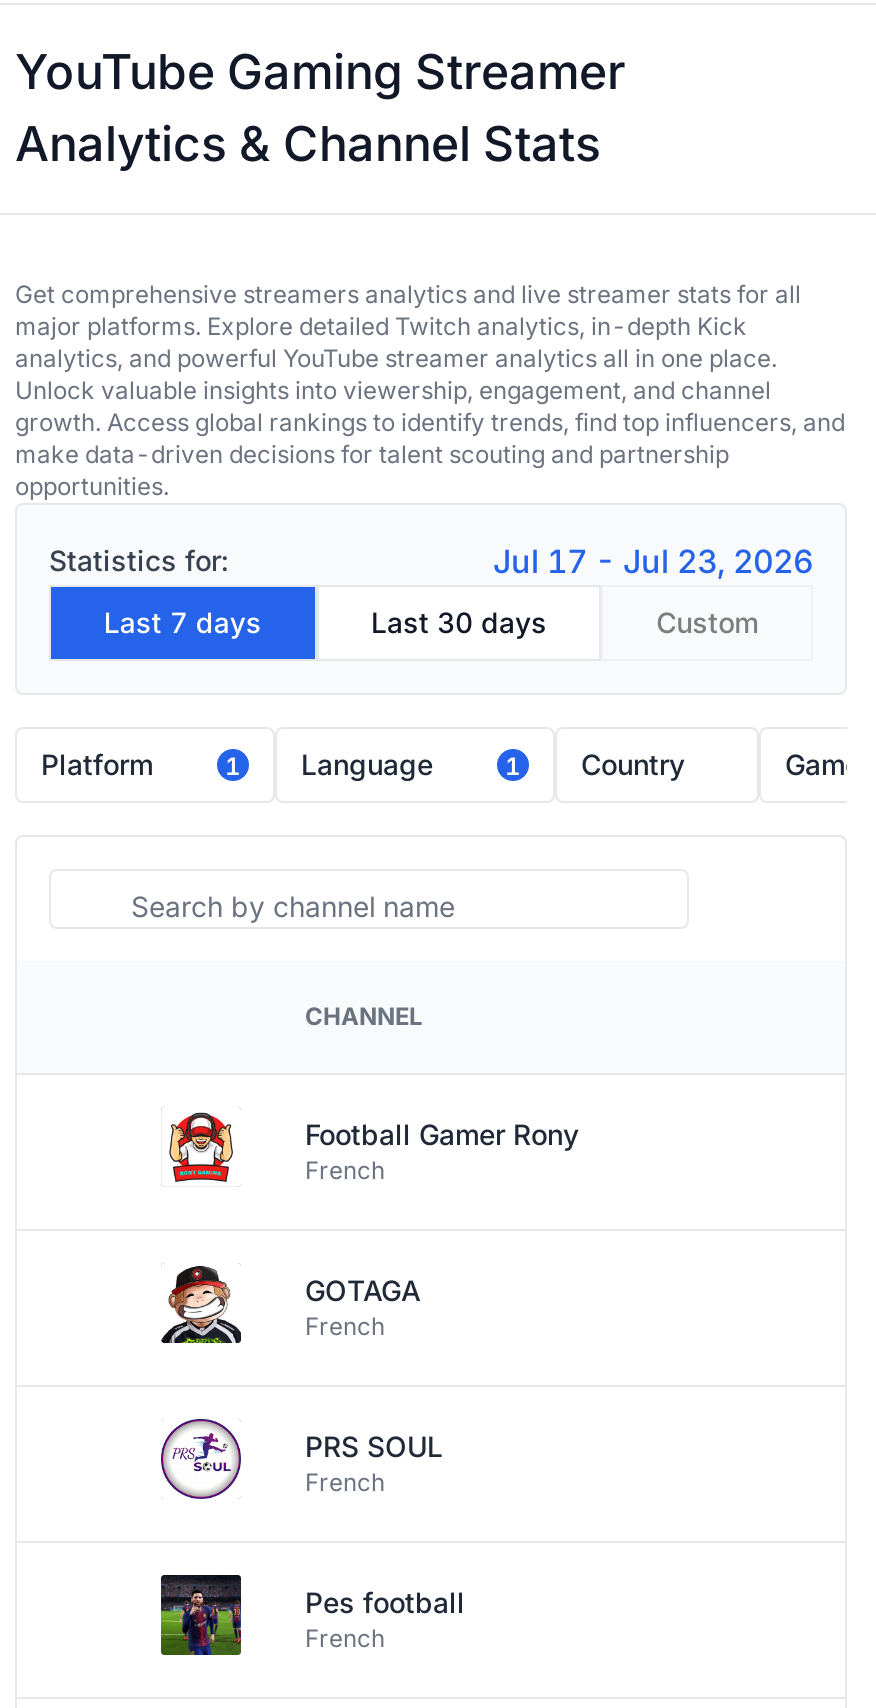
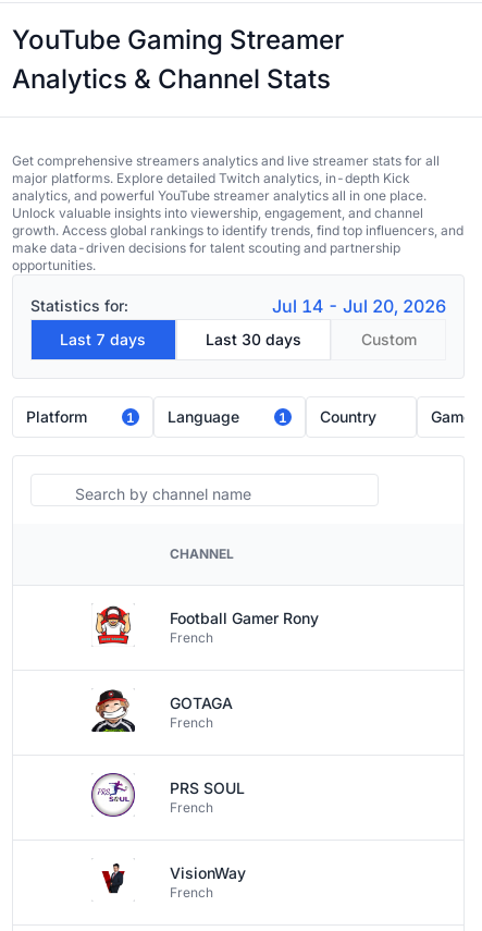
[493,541,813,581] Jul 17 - Jul 23, 2026 -> [272,295,446,317] Jul 14 - Jul 20, 2026
[159,1573,465,1657] [image] | Pes football -> [91,858,246,902] [image] | VisionWay

